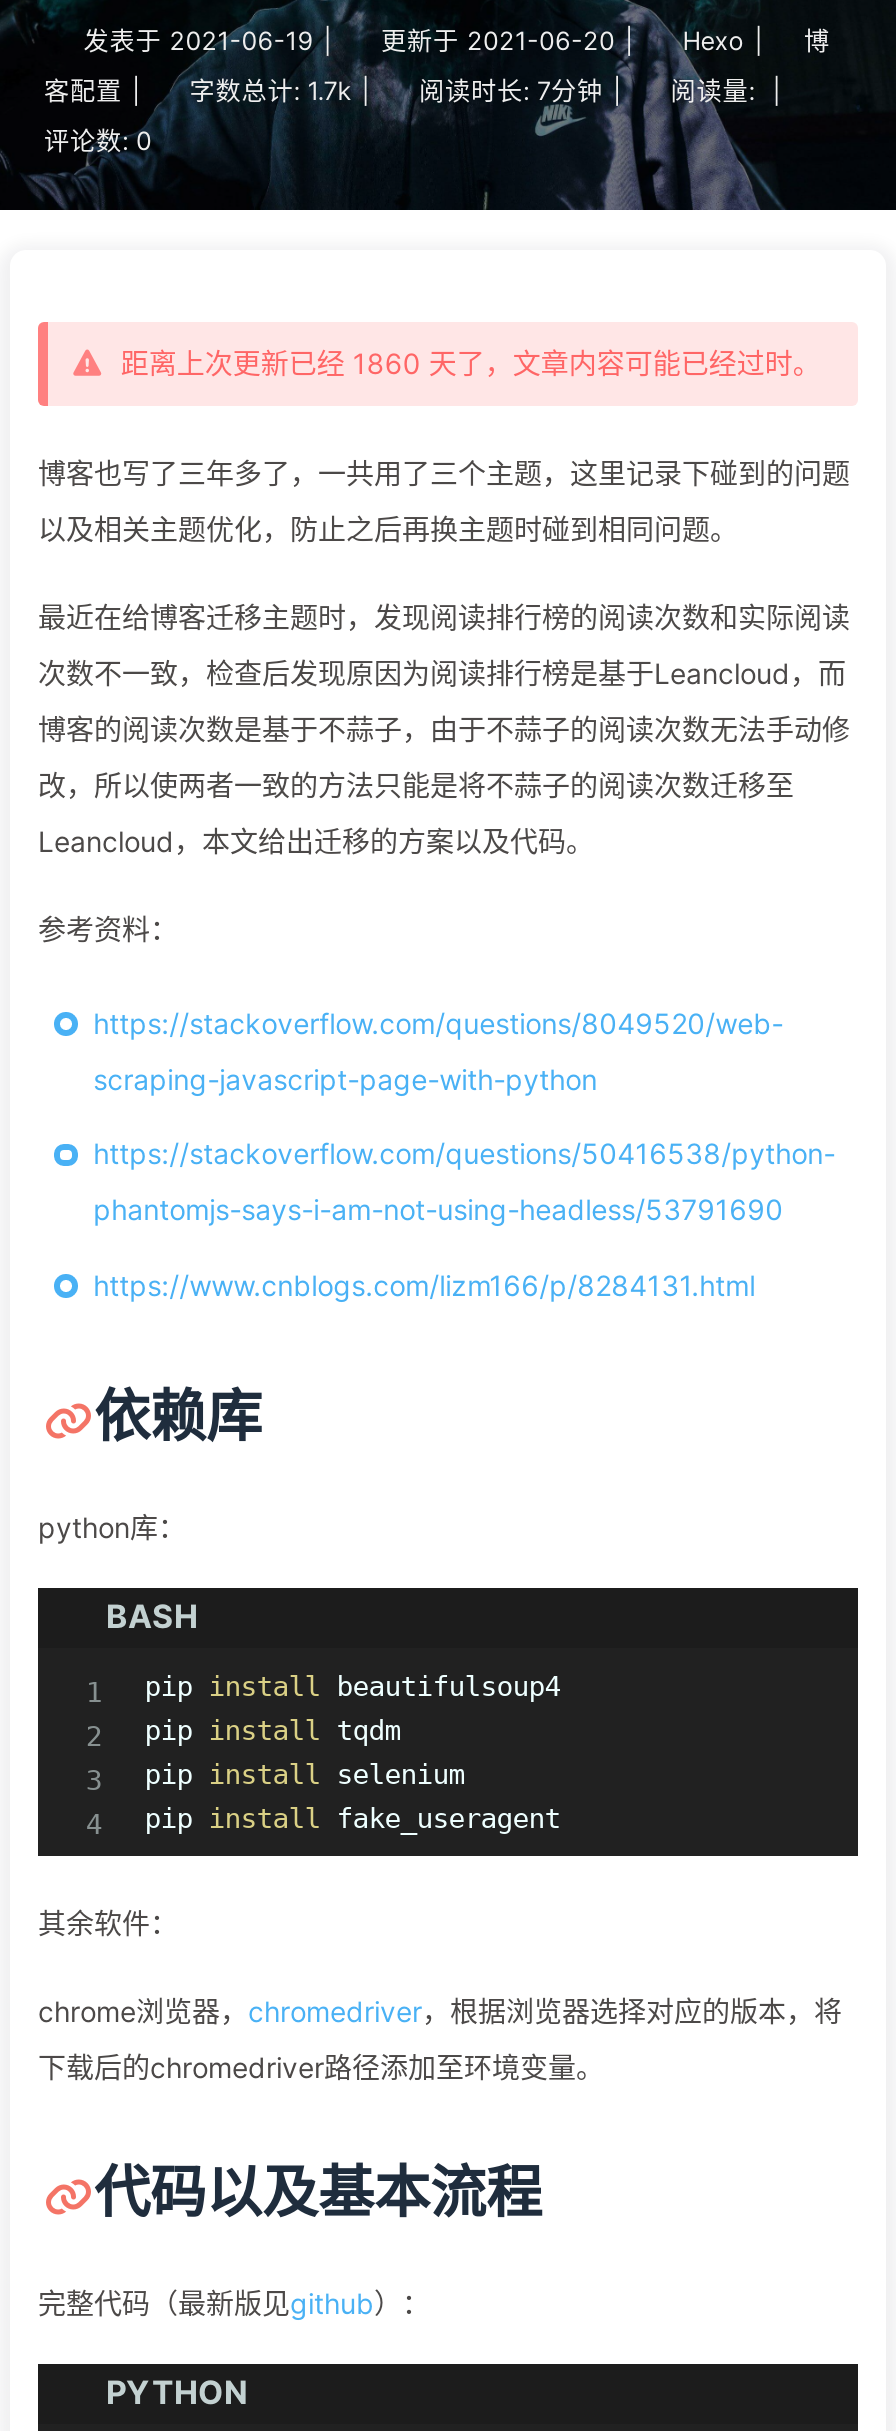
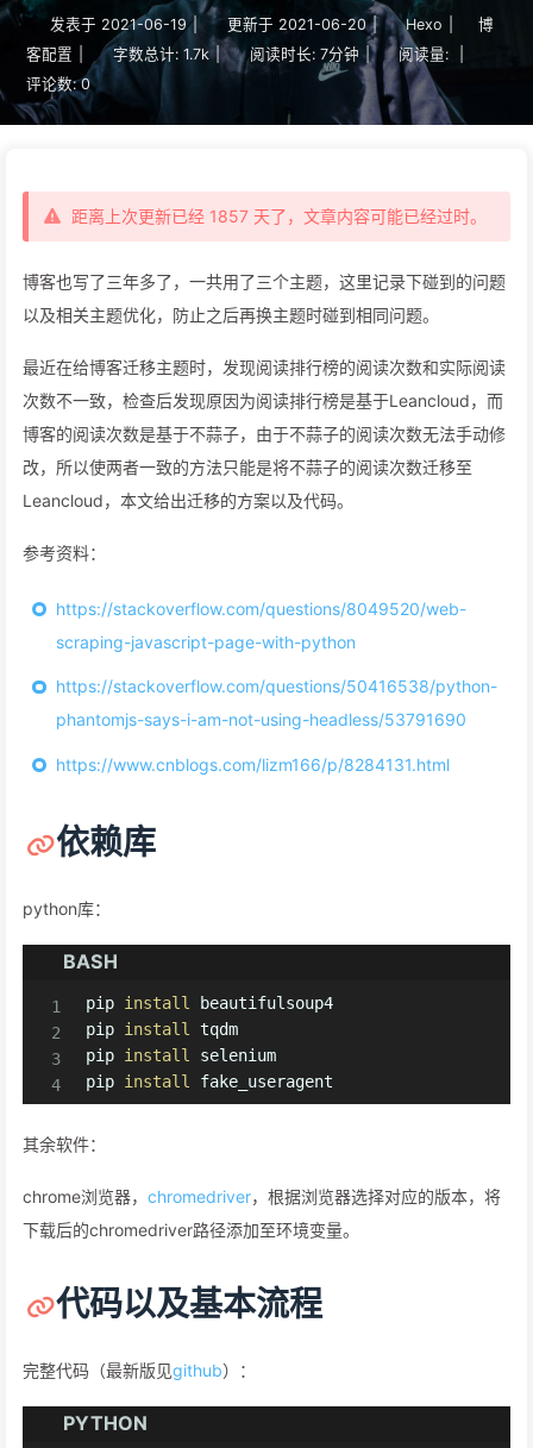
[121,346,821,380] 距离上次更新已经 1860 天了，文章内容可能已经过时。 -> [72,206,487,226] 距离上次更新已经 1857 天了，文章内容可能已经过时。

